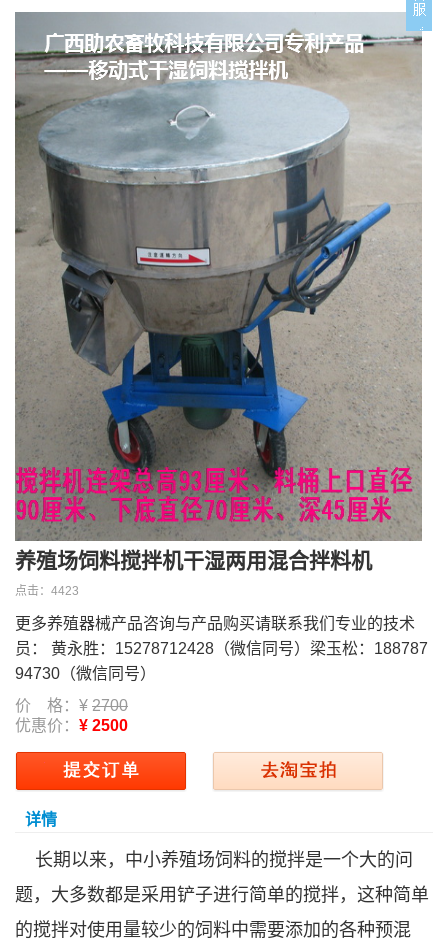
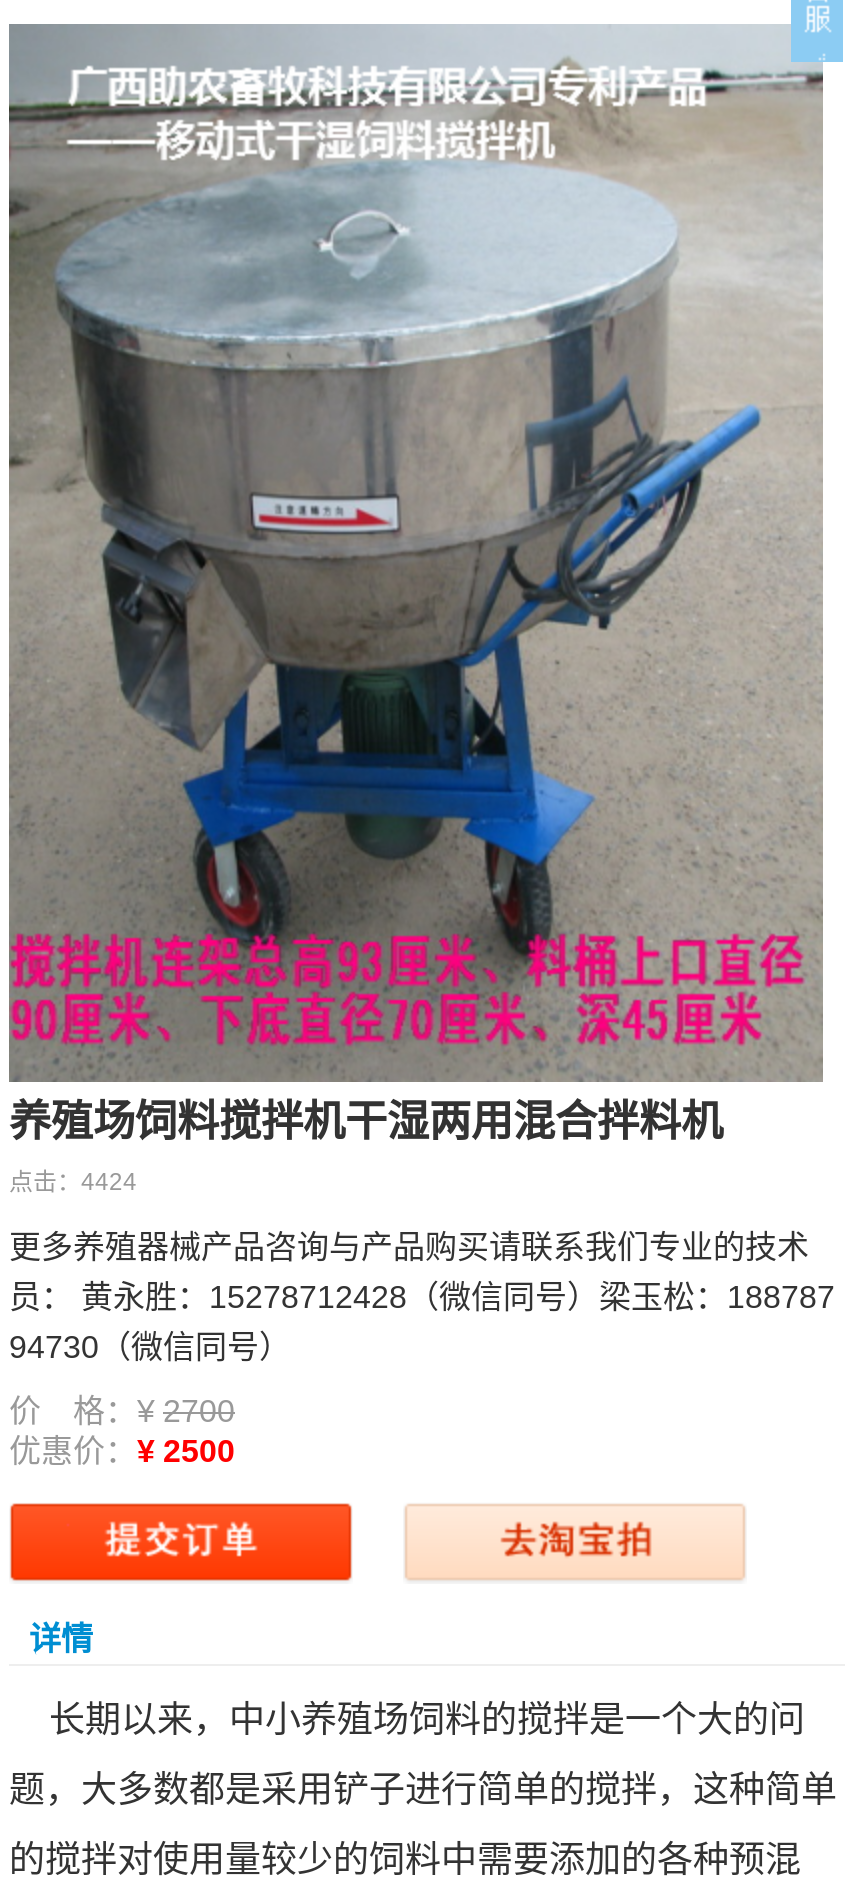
[15,584,79,598] 点击：4423 -> [9,1167,137,1195] 点击：4424

